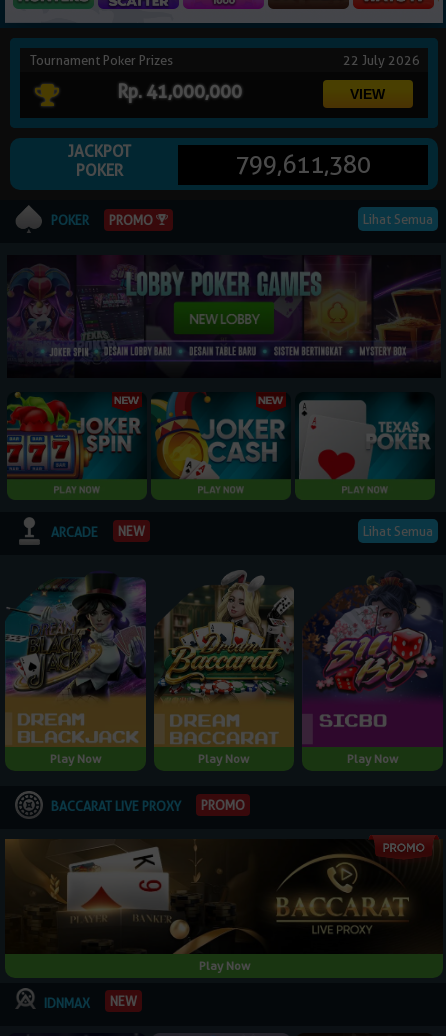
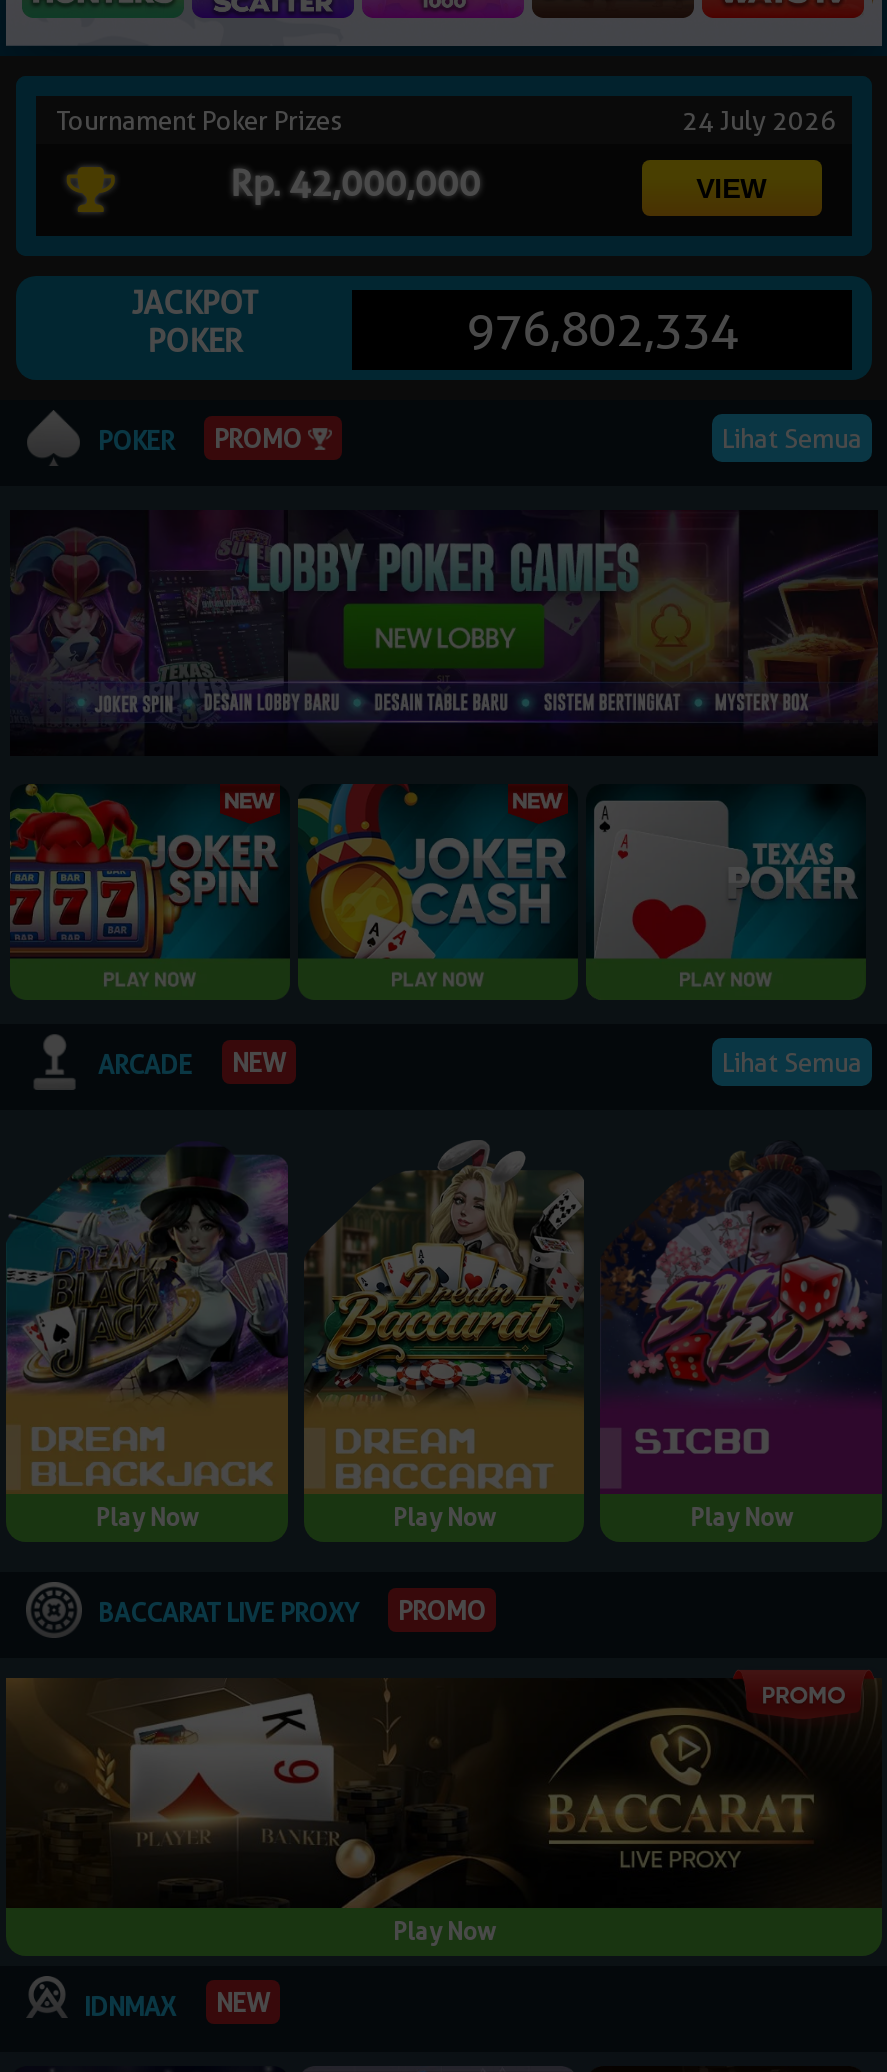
[343,52,423,68] 22 July 2026 -> [682,105,842,137] 24 July 2026
[117,81,242,102] Rp. 41,000,000 -> [230,163,480,205] Rp. 42,000,000
[235,150,371,179] 799,611,380 -> [466,301,738,359] 976,802,334

